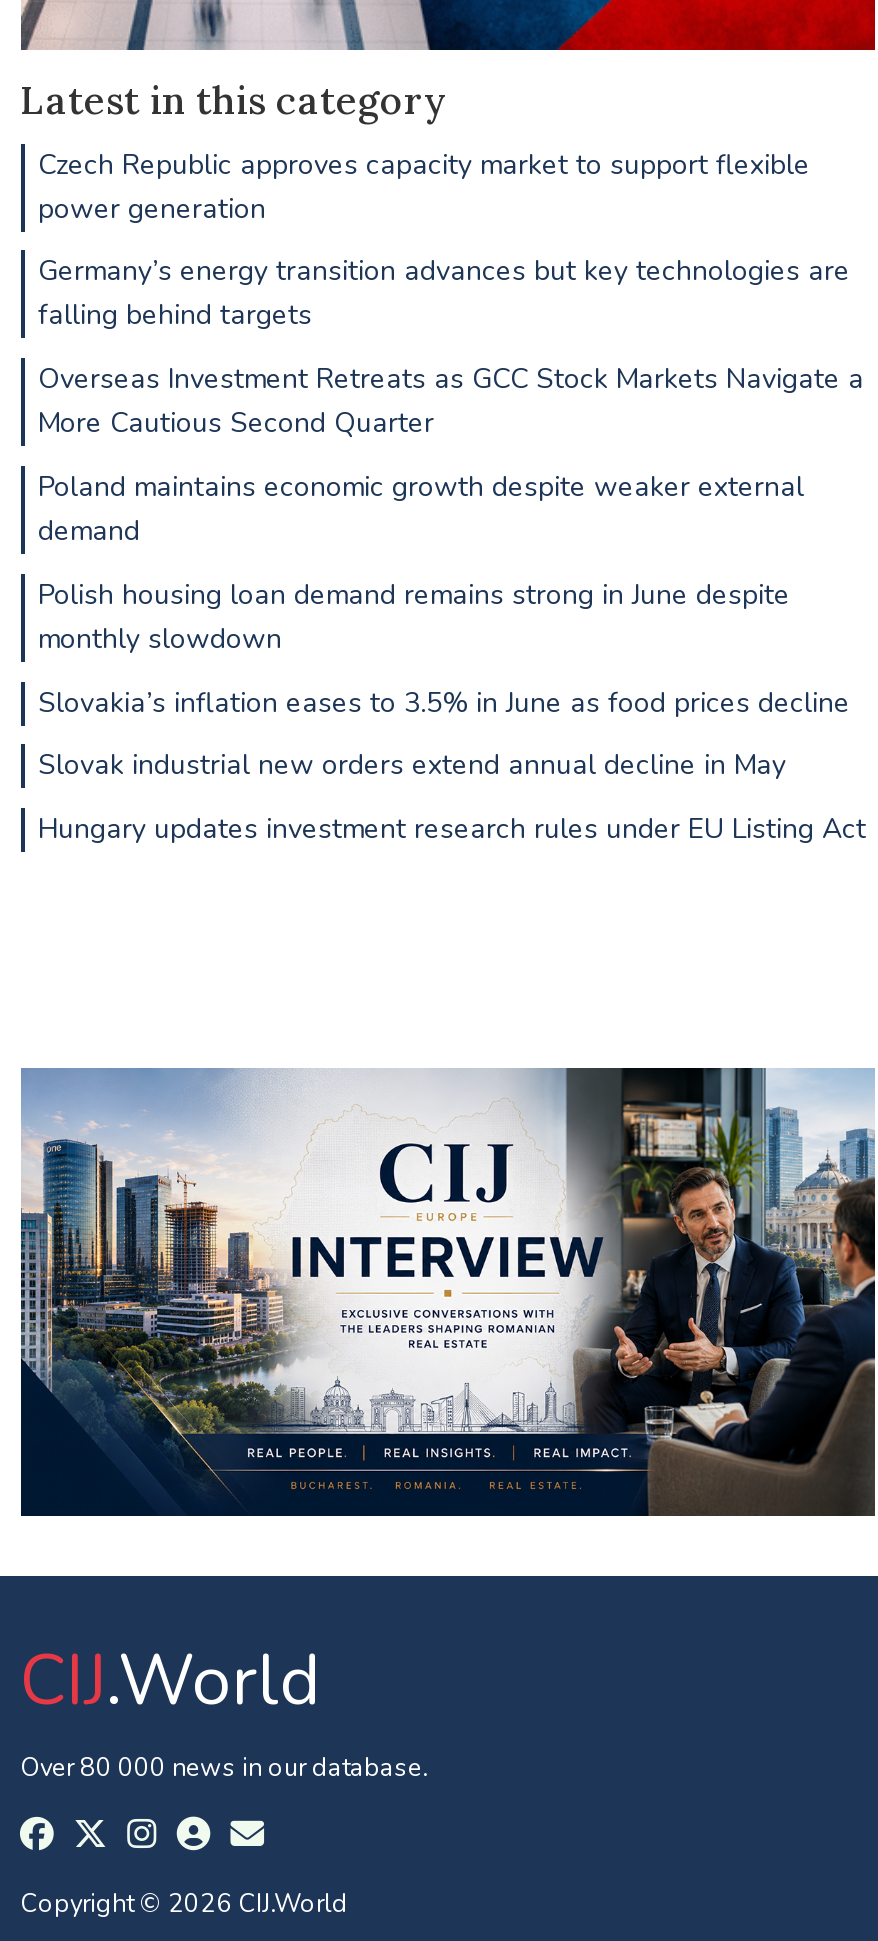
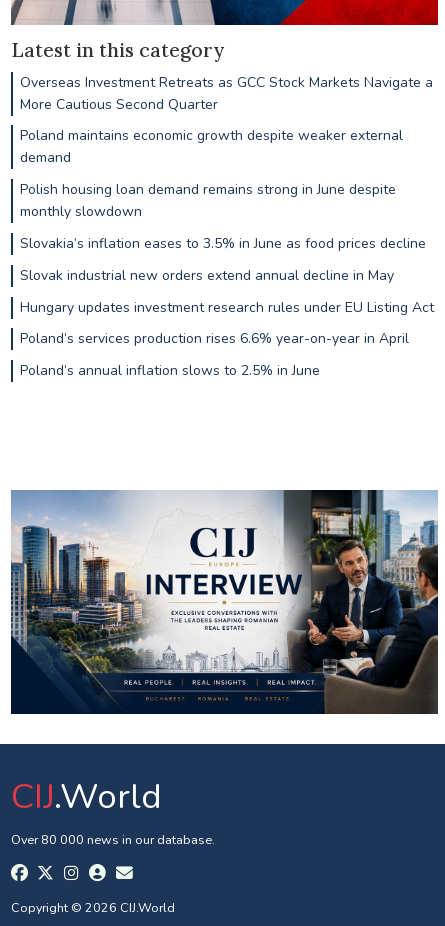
[38,145,850,335] Czech Republic approves capacity market to support flexible | power generation | Germany’s energy transition advances but key technologies are | falling behind targets -> none
moved [38,361,866,848] -> [19,73,433,317]: Overseas Investment Retreats as GCC Stock Markets Navigate a | More Cautious Second Quarter | Poland maintains economic growth despite weaker external | ... | Slovak industrial new orders extend annual decline in May | Hungary updates investment research rules under EU Listing Act
none -> [19,329,408,380] Poland’s services production rises 6.6% year-on-year in April | Poland’s annual inflation slows to 2.5% in June

